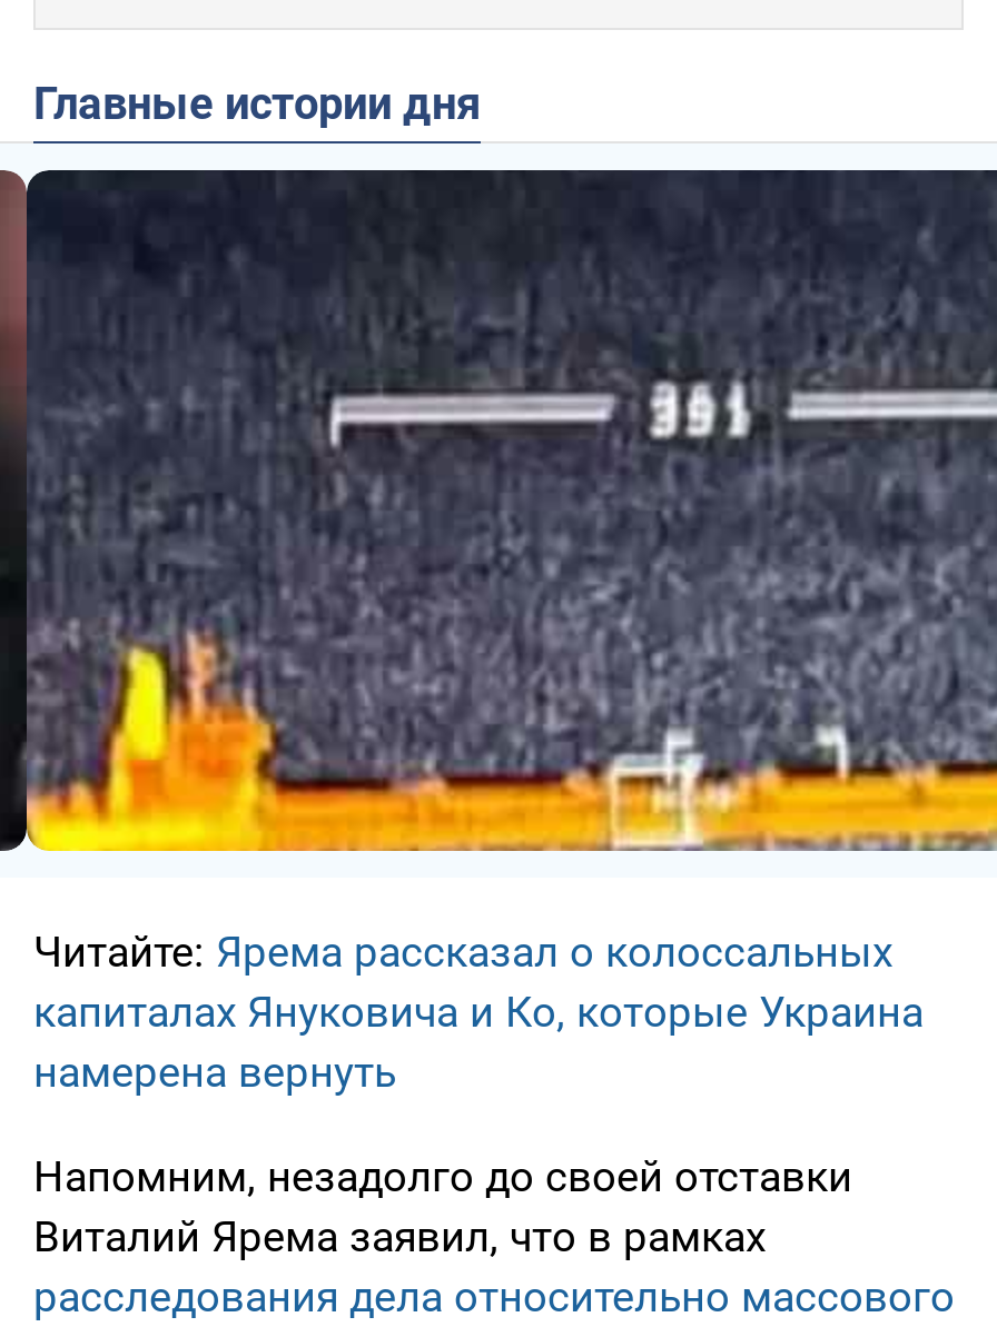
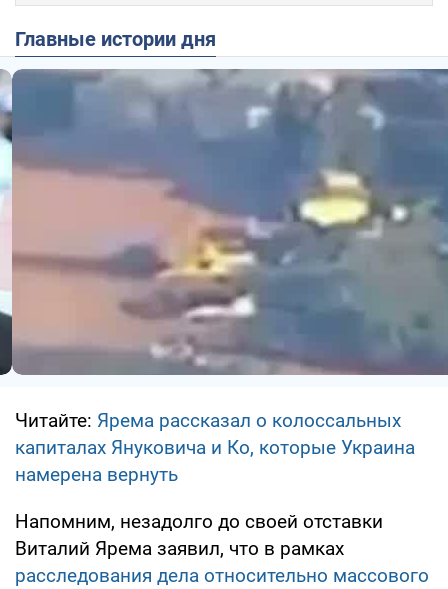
[7,170,990,853] [image] -> [3,68,445,376] [image]

